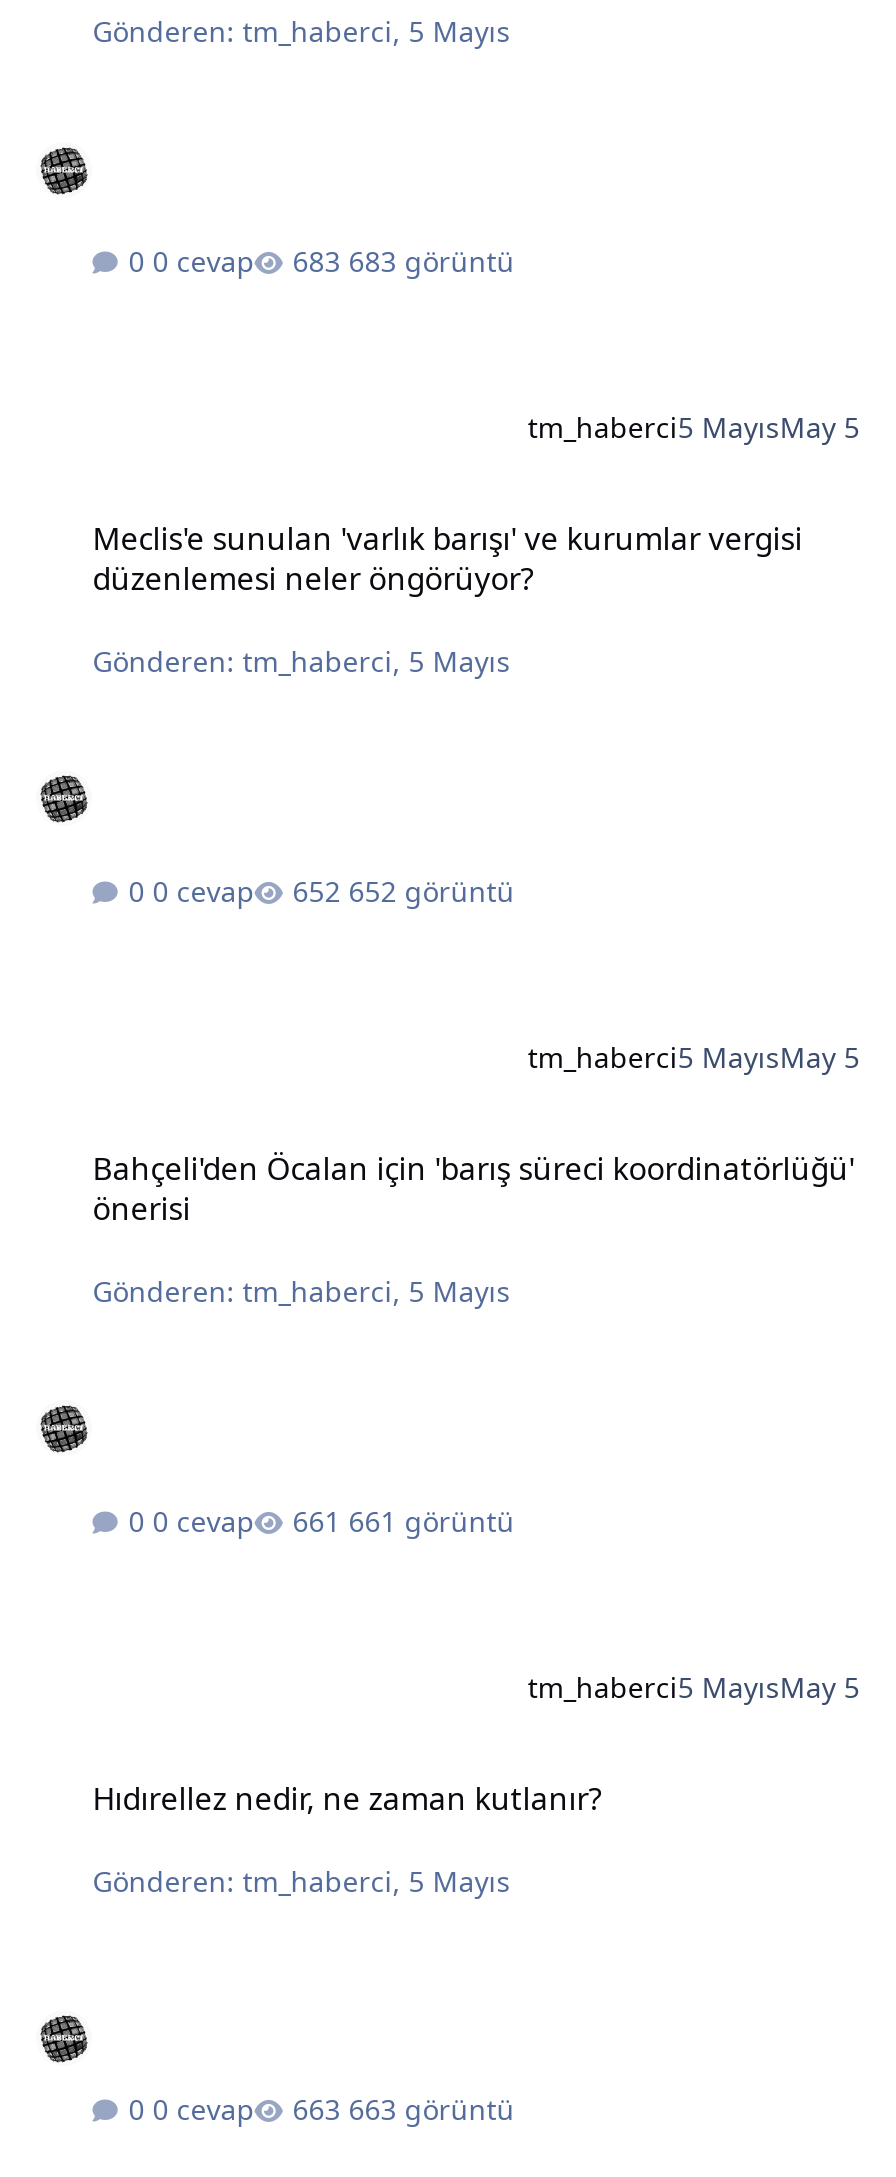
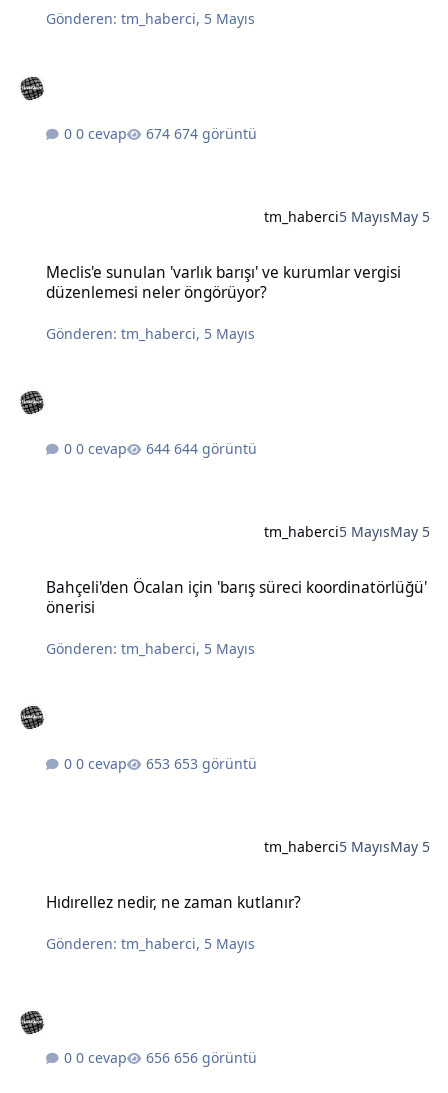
[348,242,514,280] 683 görüntü -> [174,124,257,143] 674 görüntü
[348,871,514,909] 652 görüntü -> [174,439,257,458] 644 görüntü
[348,1501,514,1539] 661 görüntü -> [174,753,257,772] 653 görüntü
[348,2091,514,2129] 663 görüntü -> [174,1048,257,1067] 656 görüntü

